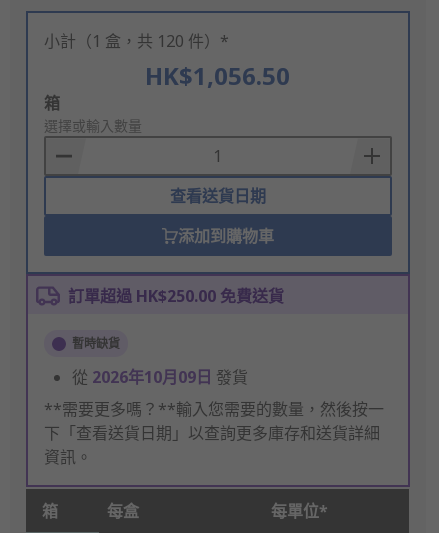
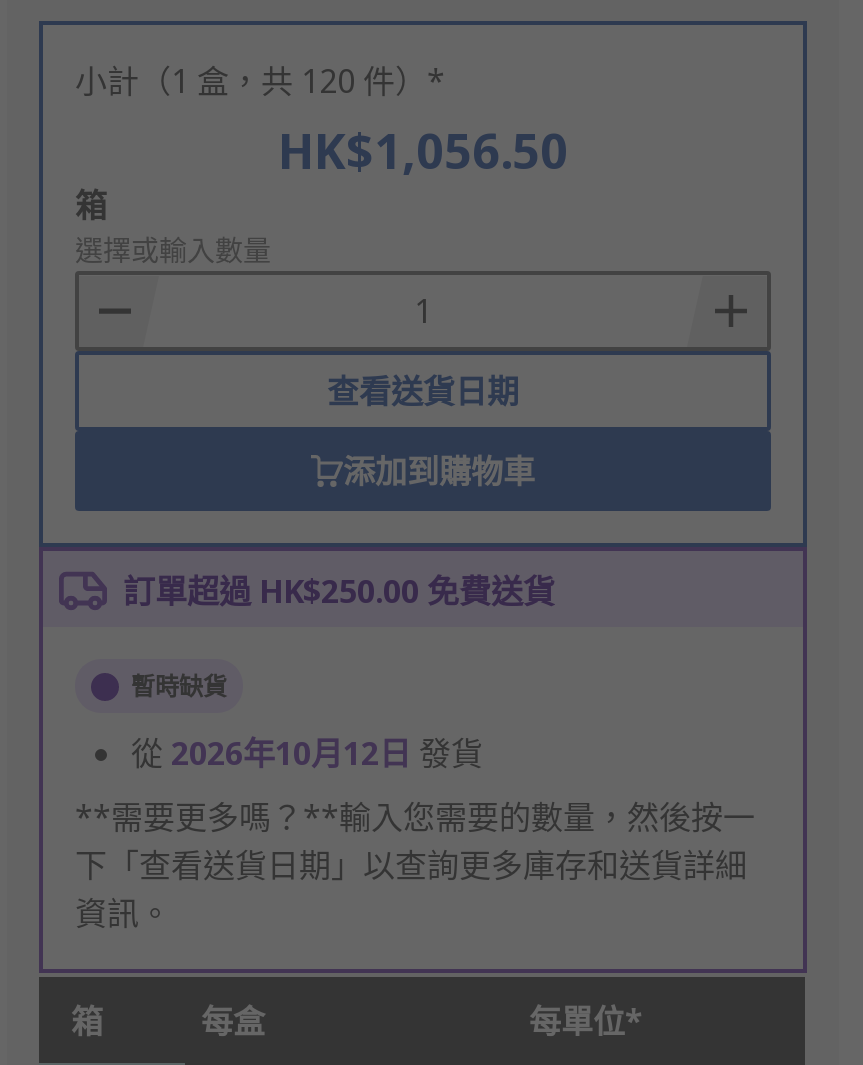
[72,366,248,388] 從2026年10月09日發貨 -> [131,732,483,776] 從2026年10月12日發貨

